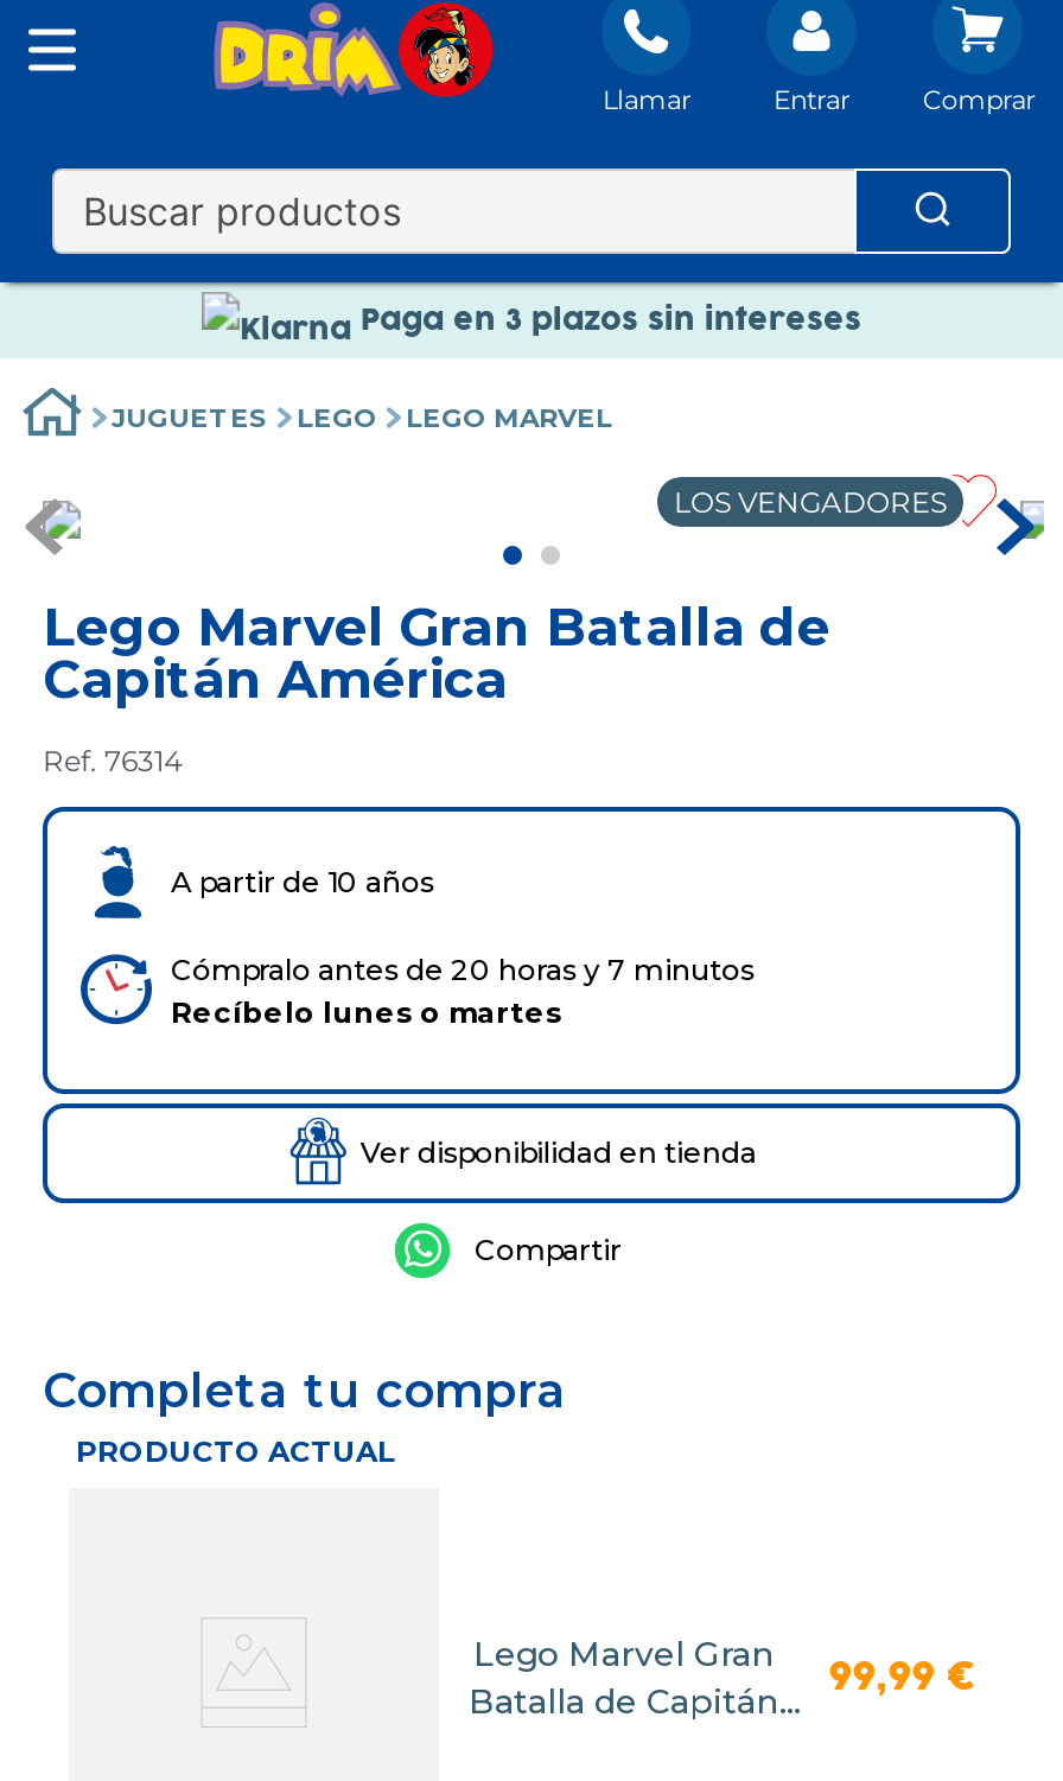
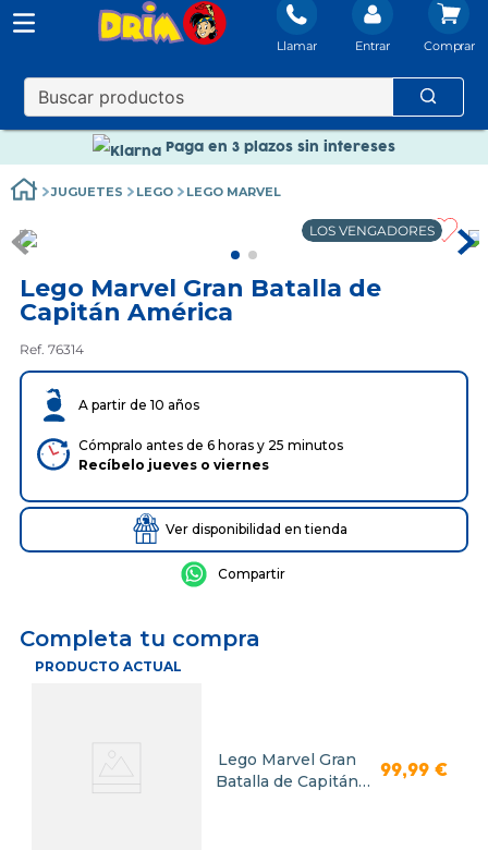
[171,951,755,986] Cómpralo antes de 20 horas y 7 minutos -> [78,437,343,453] Cómpralo antes de 6 horas y 25 minutos
[171,993,562,1029] Recíbelo lunes o martes -> [78,456,269,473] Recíbelo jueves o viernes

